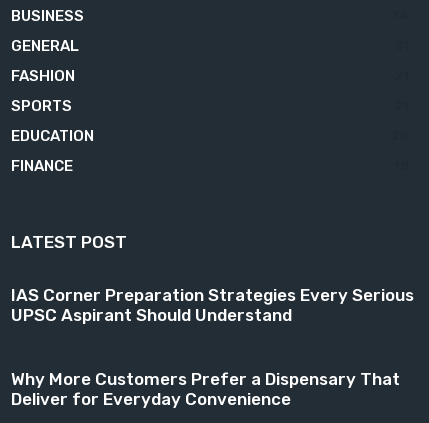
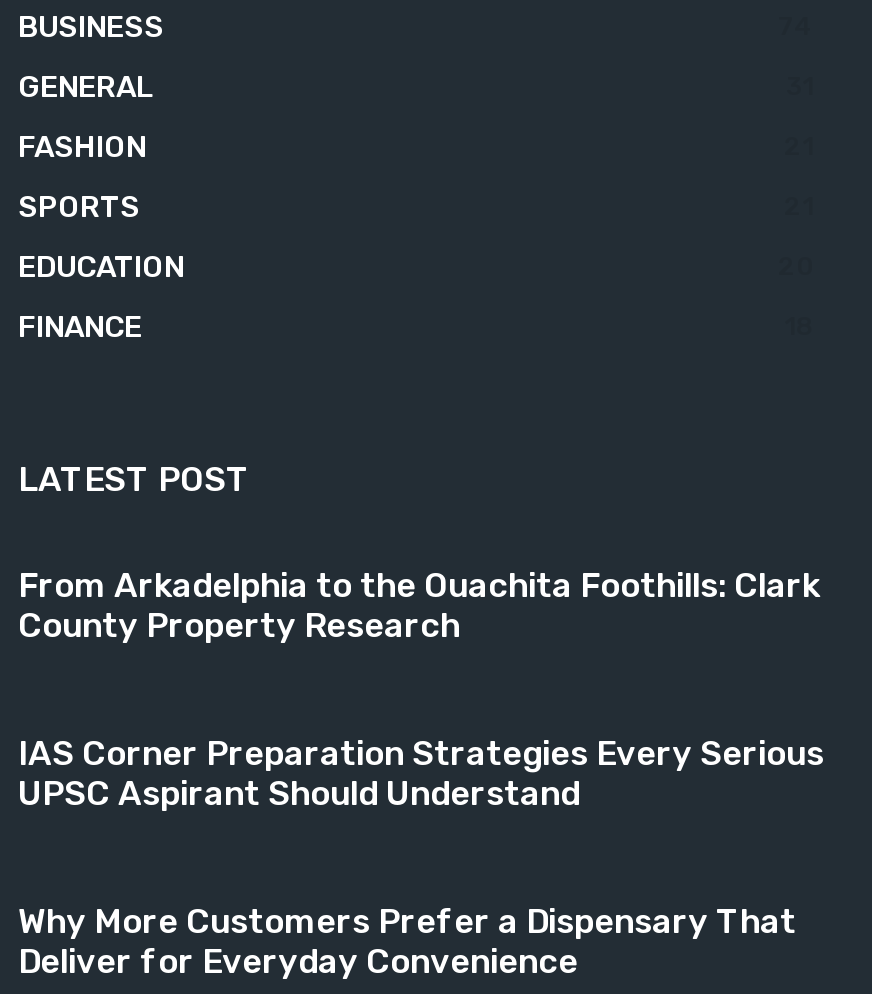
none -> [18,565,820,645] From Arkadelphia to the Ouachita Foothills: Clark | County Property Research

